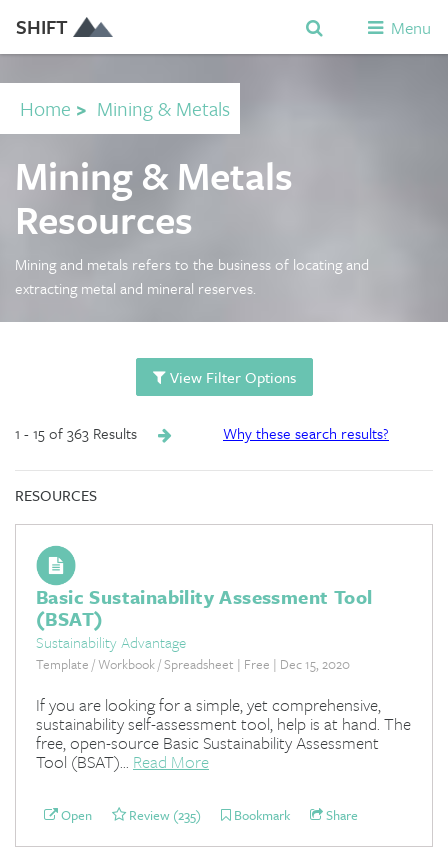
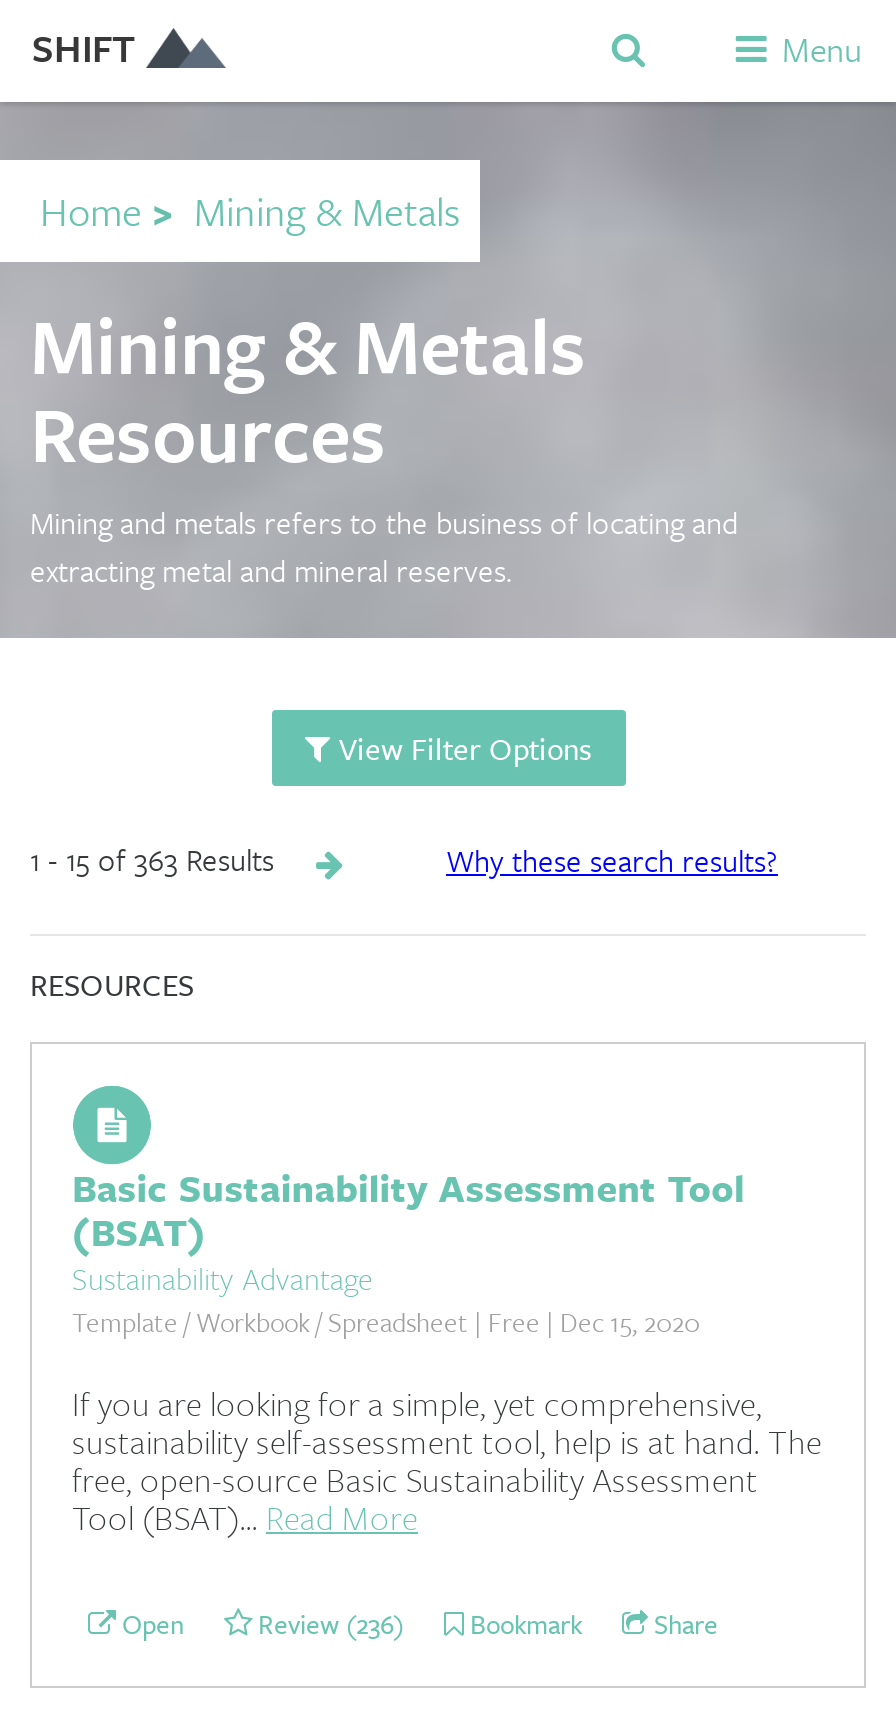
[58,805,358,825] Open Review (235) Bookmark Share -> [116,1603,718,1643] Open Review (236) Bookmark Share

